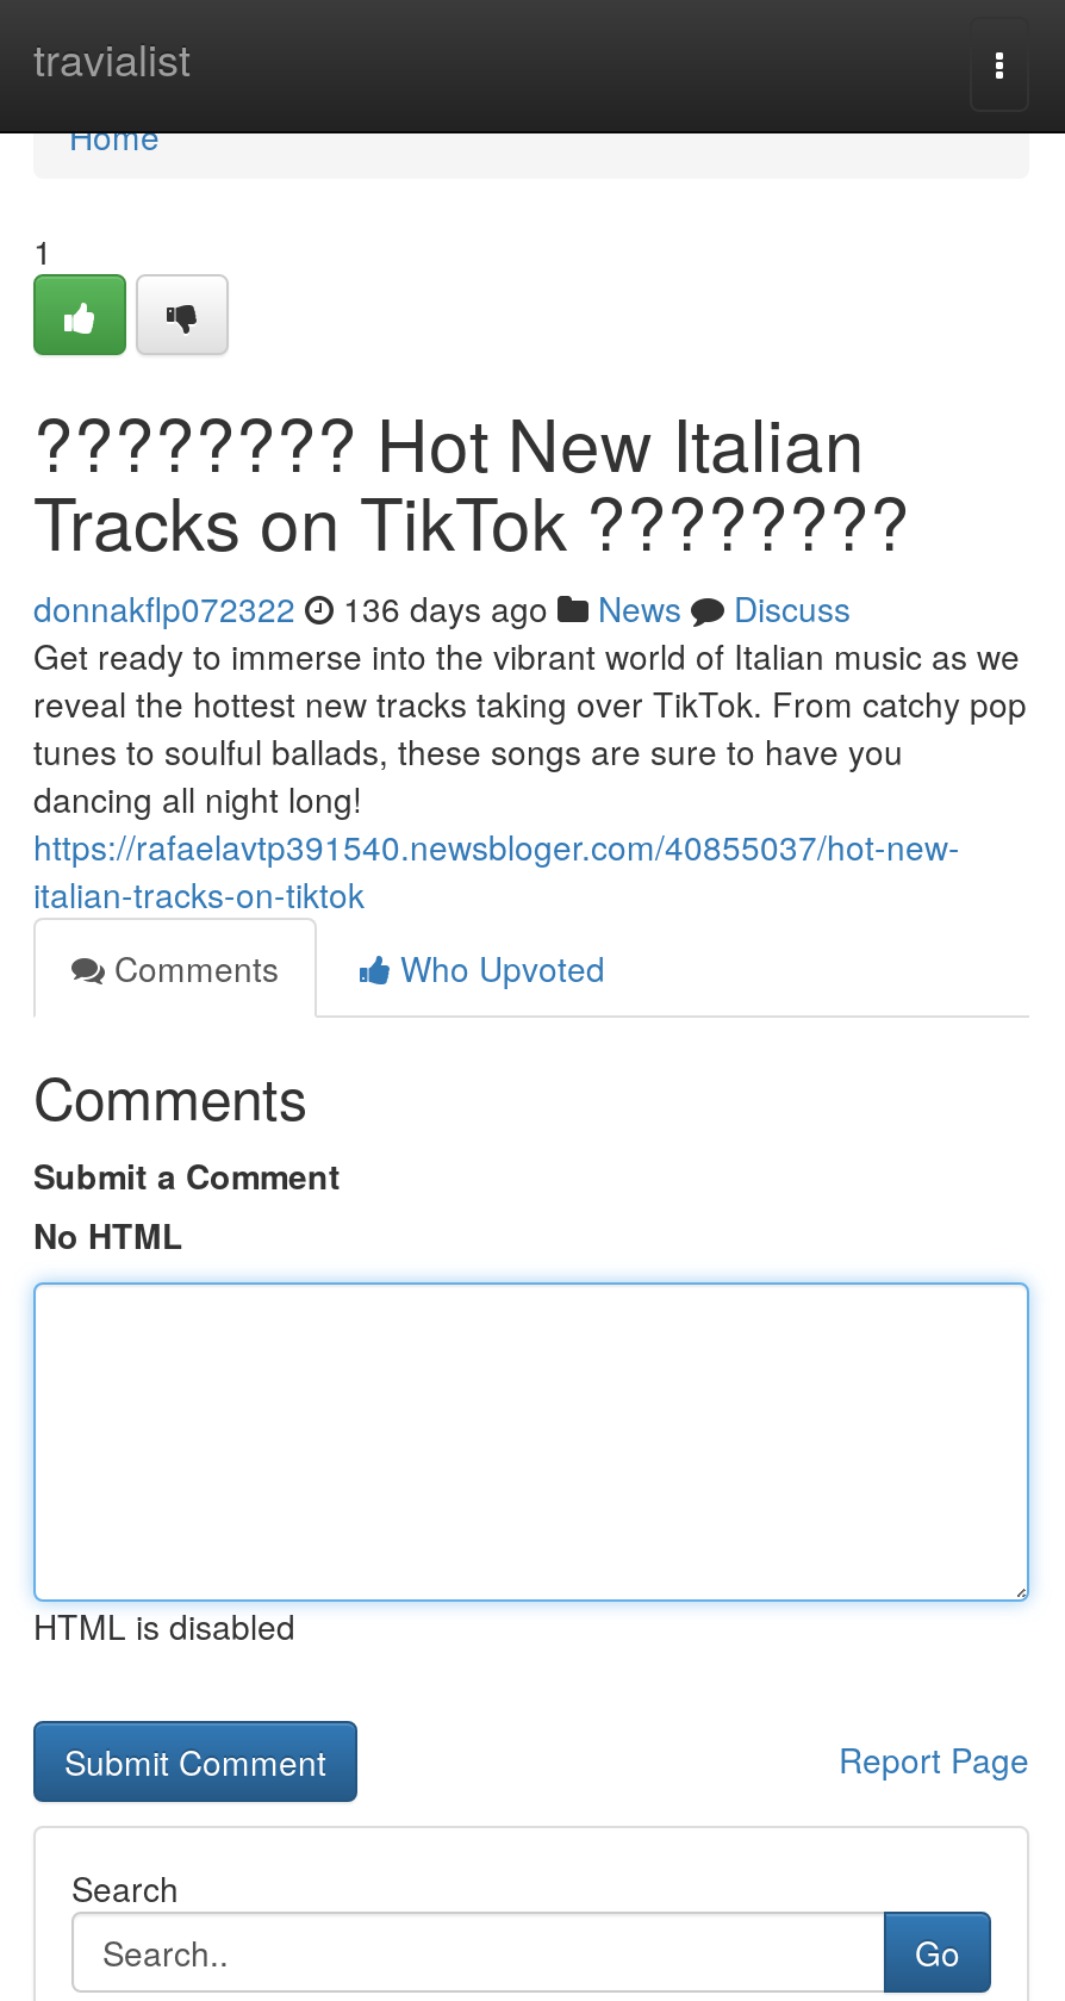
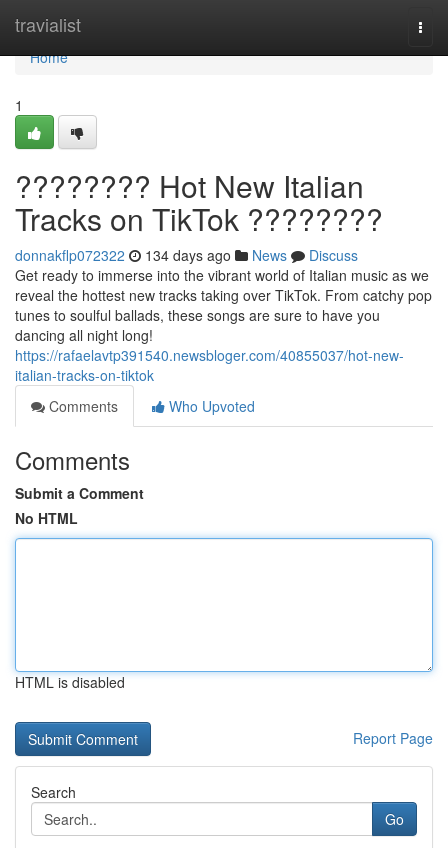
[33,584,851,632] donnakflp072322 136 days ago News Discuss -> [15,245,358,265] donnakflp072322 134 days ago News Discuss

